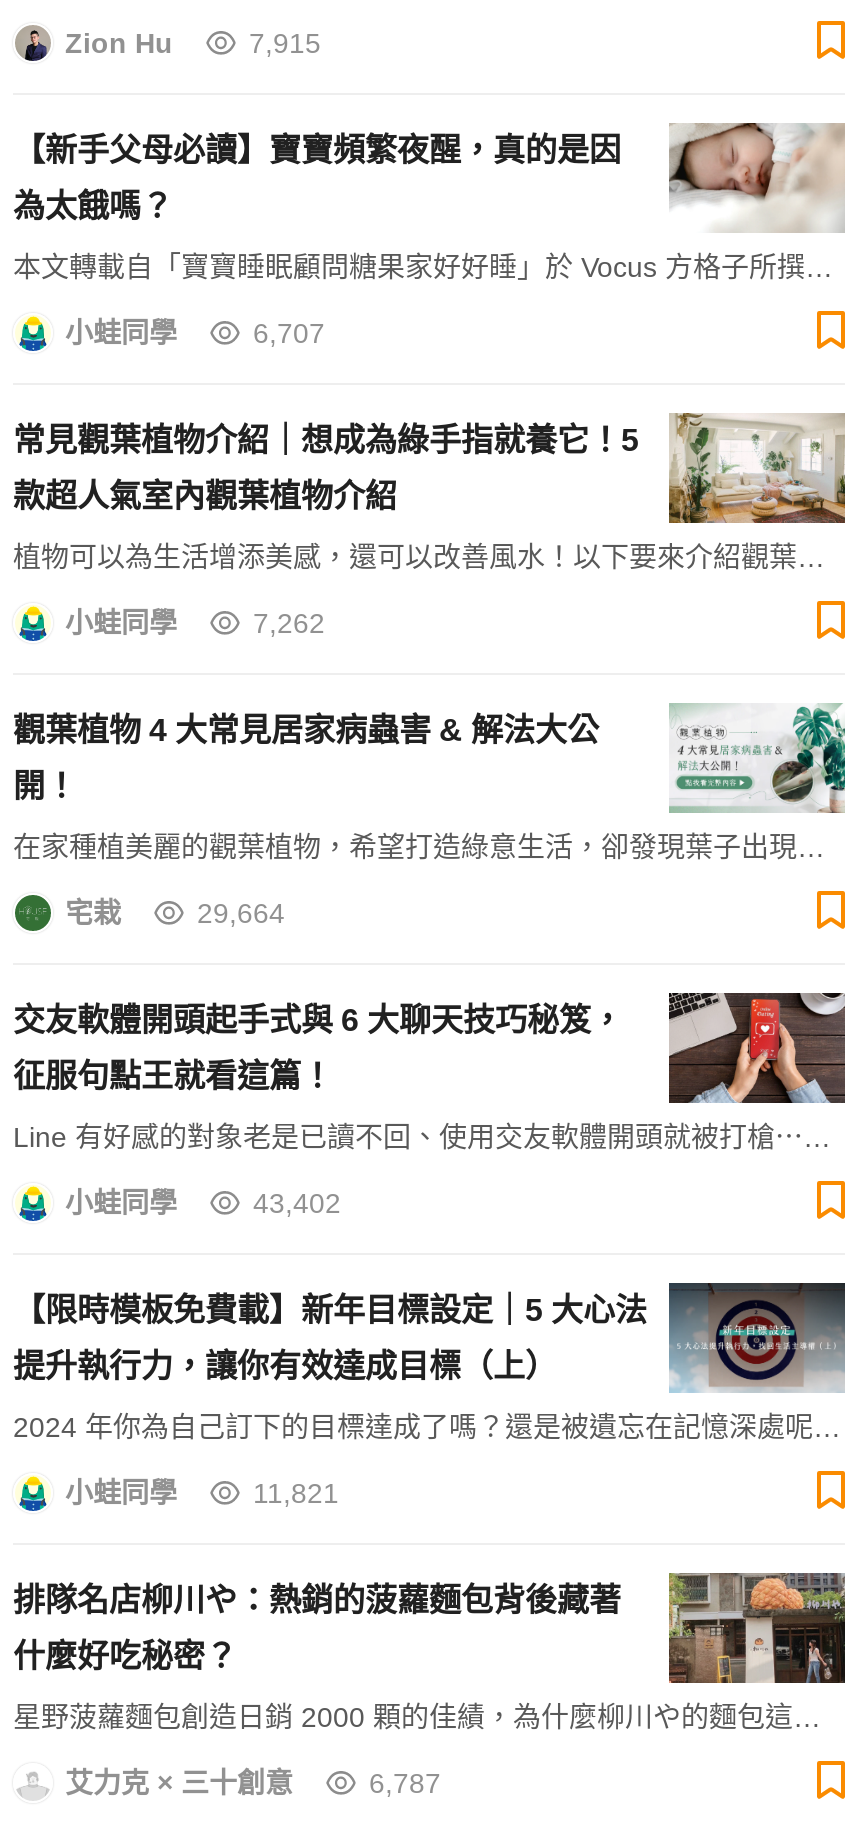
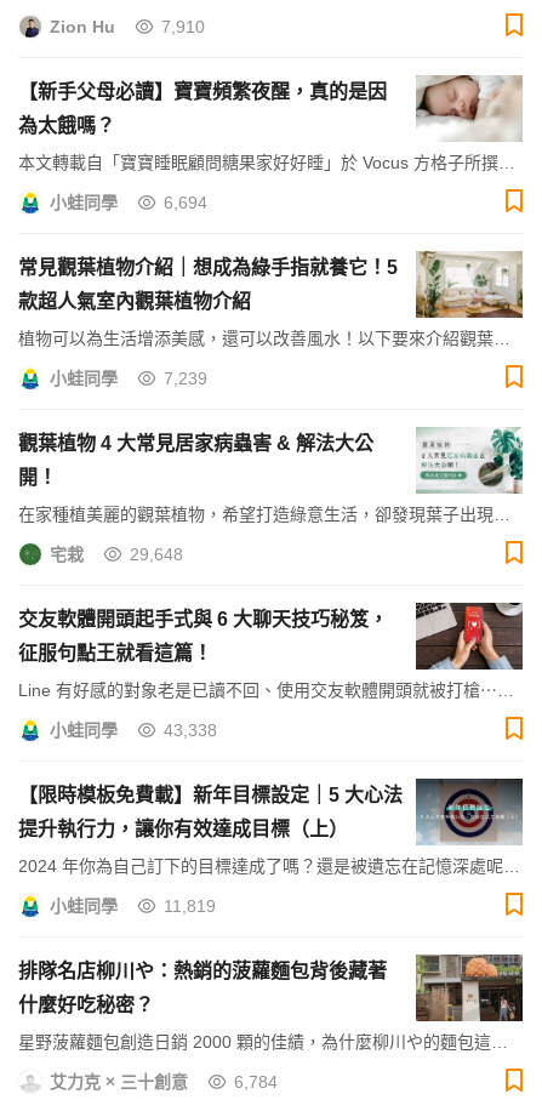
[249,27,321,59] 7,915 -> [161,17,205,36] 7,910
[253,317,325,349] 6,707 -> [164,193,207,212] 6,694
[253,607,325,639] 7,262 -> [164,369,207,388] 7,239
[197,897,285,929] 29,664 -> [130,544,183,564] 29,648
[253,1187,341,1219] 43,402 -> [164,720,217,740] 43,338
[253,1477,339,1509] 11,821 -> [164,896,216,916] 11,819
[369,1767,441,1799] 6,787 -> [234,1072,278,1091] 6,784

